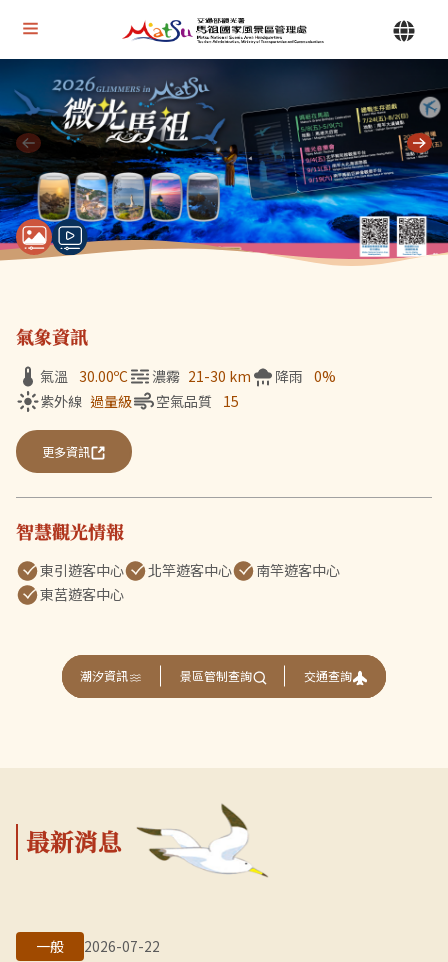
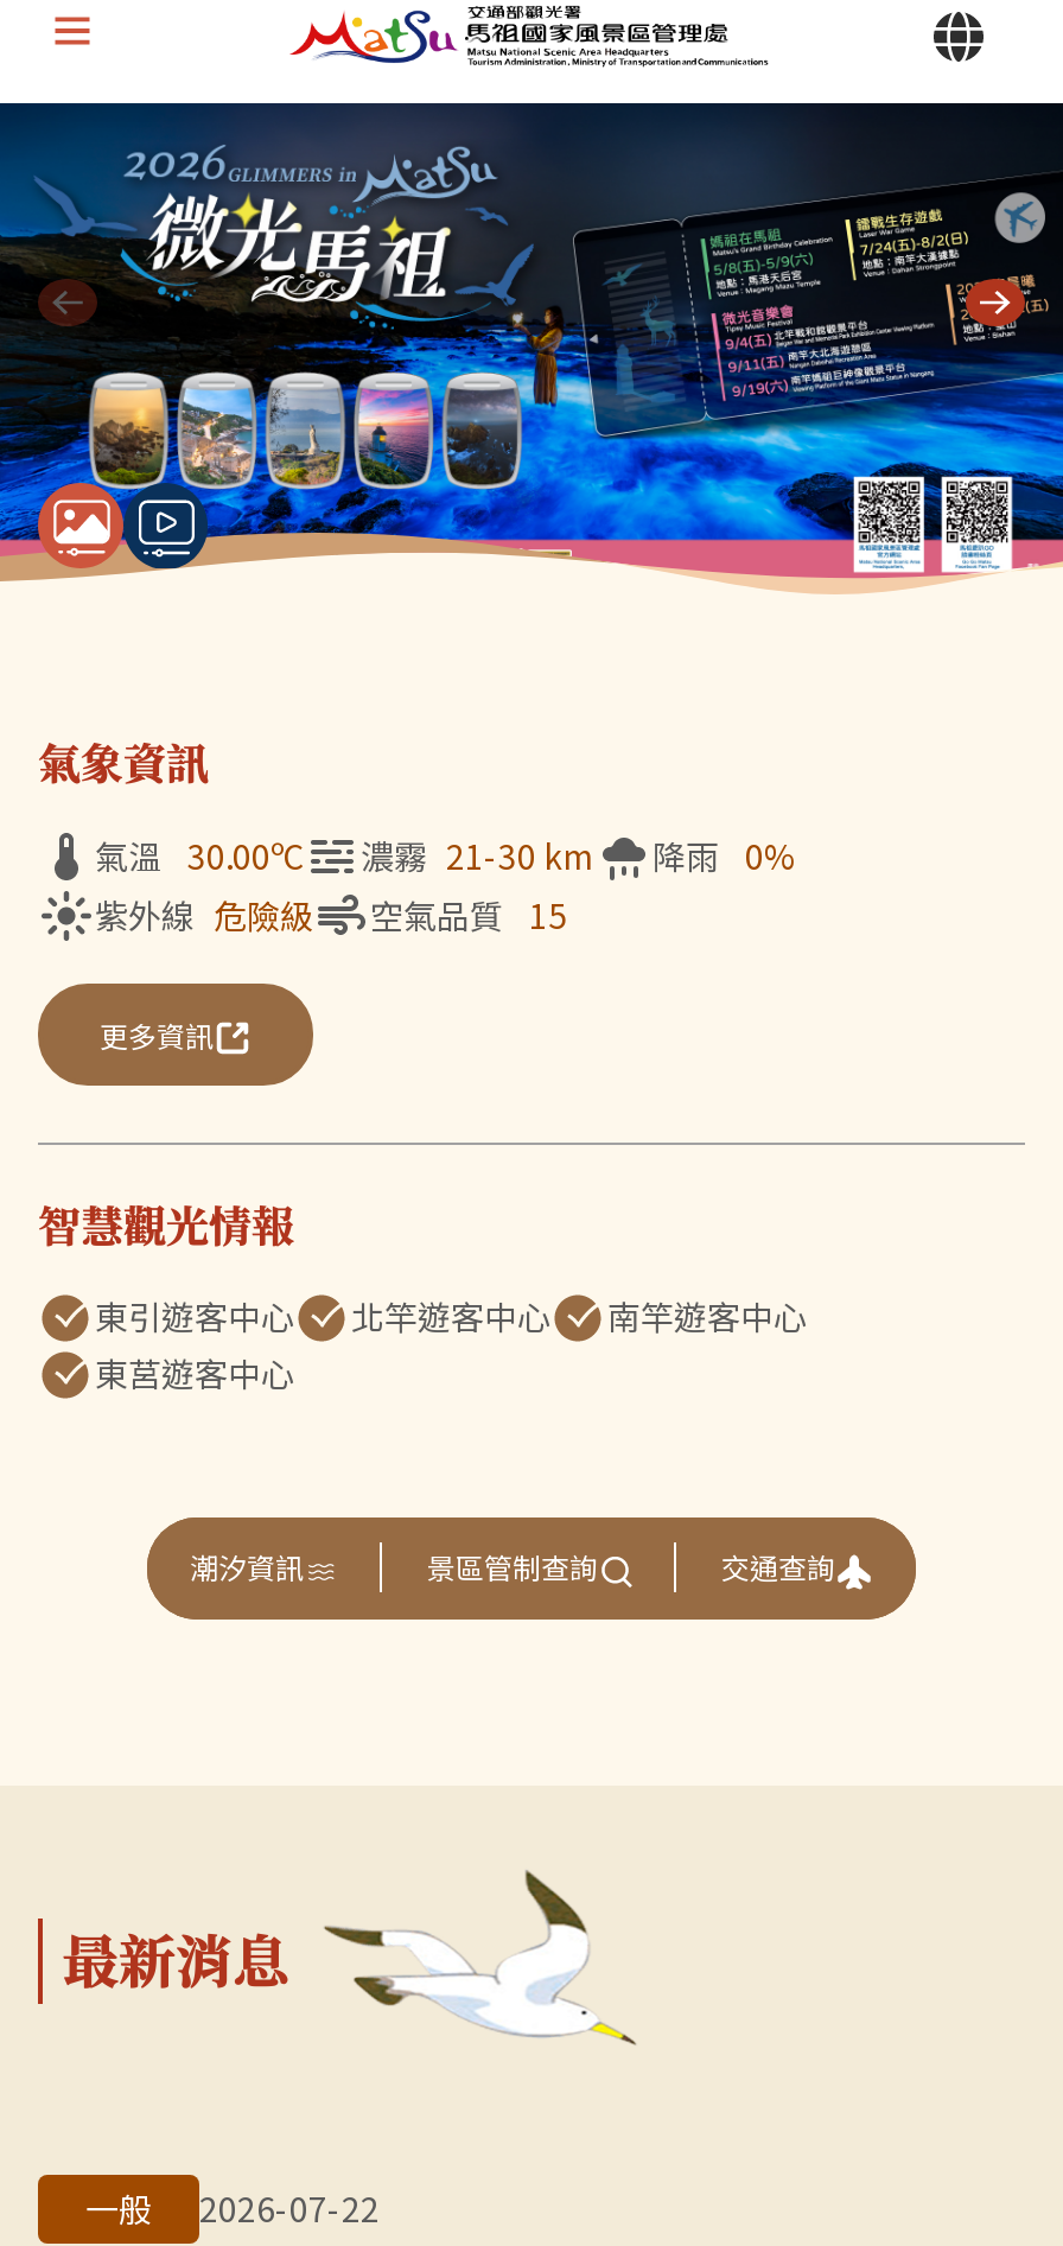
[40,391,132,411] 紫外線 過量級 -> [95,892,313,939] 紫外線 危險級

